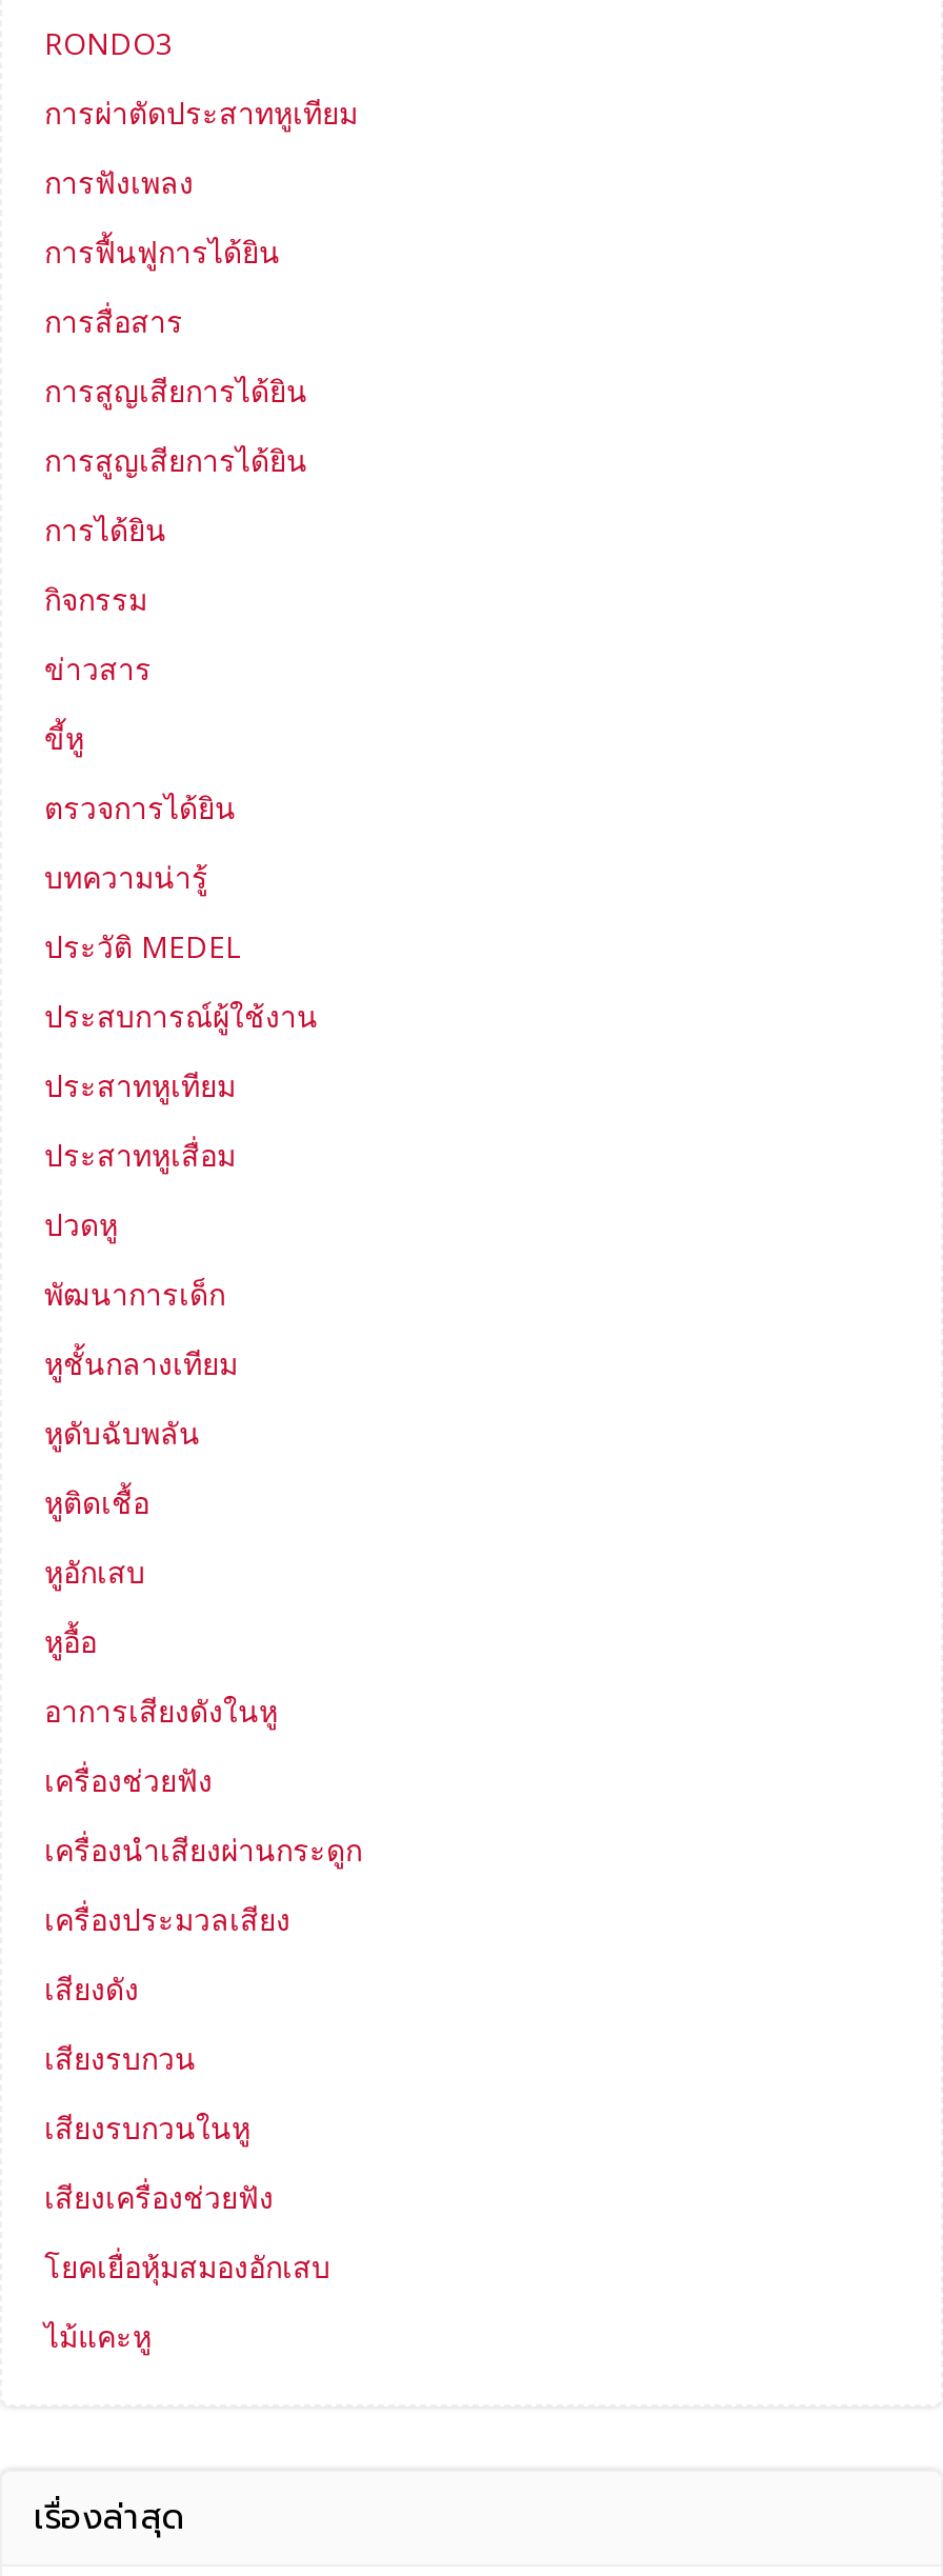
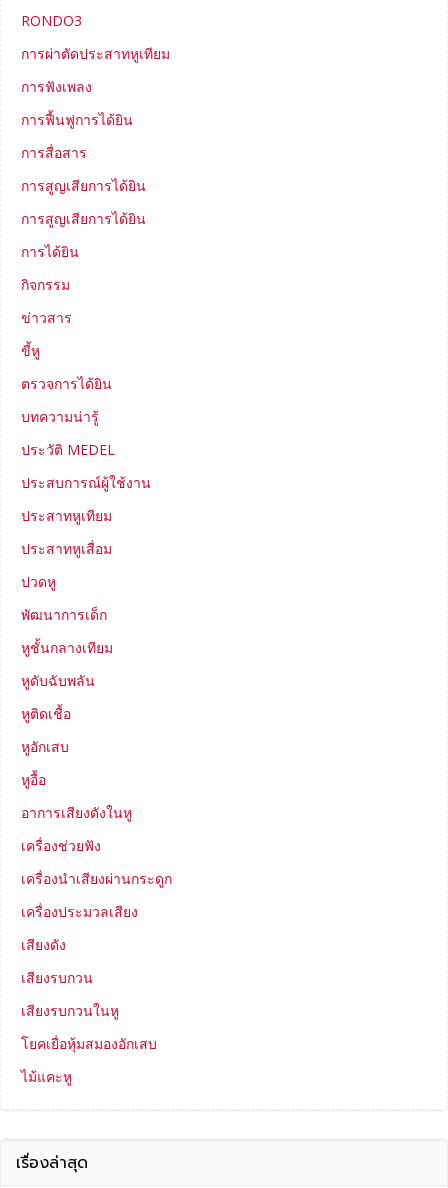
[44,2176,274,2216] เสียงเครื่องช่วยฟัง -> none

